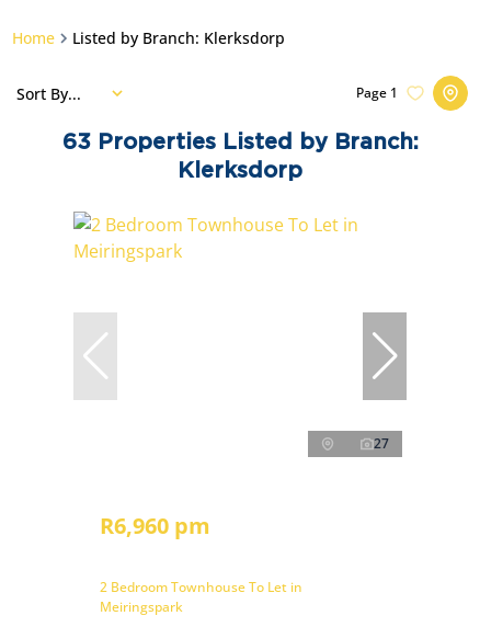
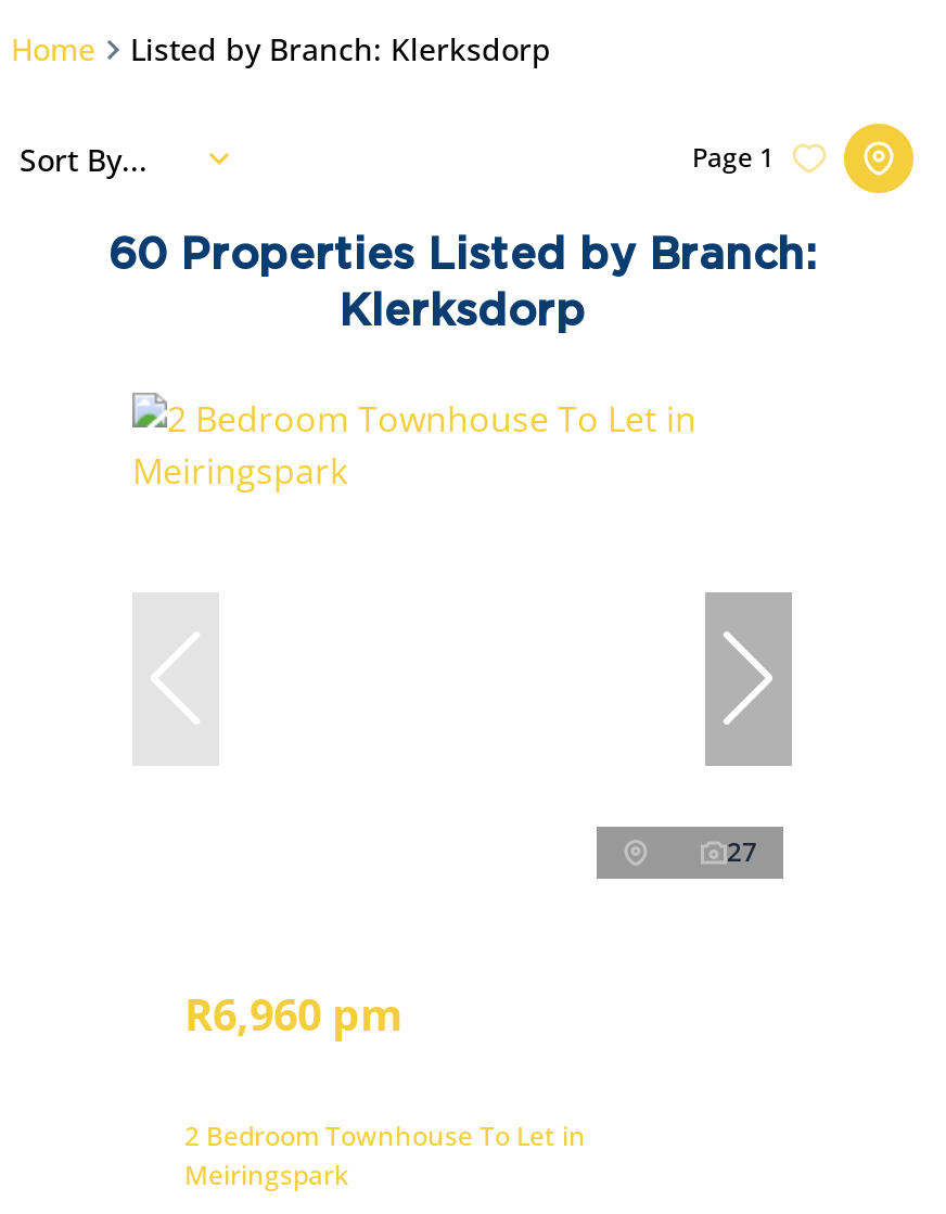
[62,133,418,152] 63 Properties Listed by Branch: -> [108,237,816,276] 60 Properties Listed by Branch:

